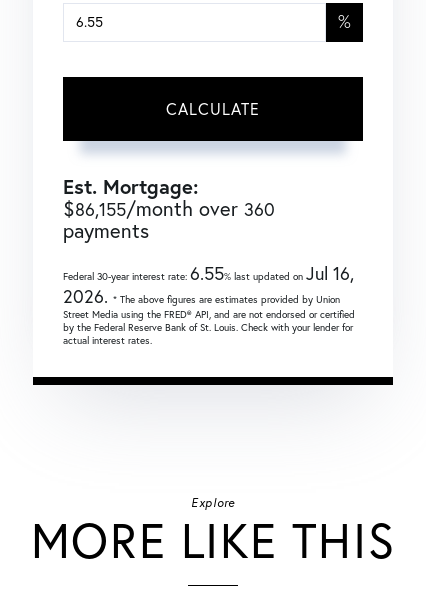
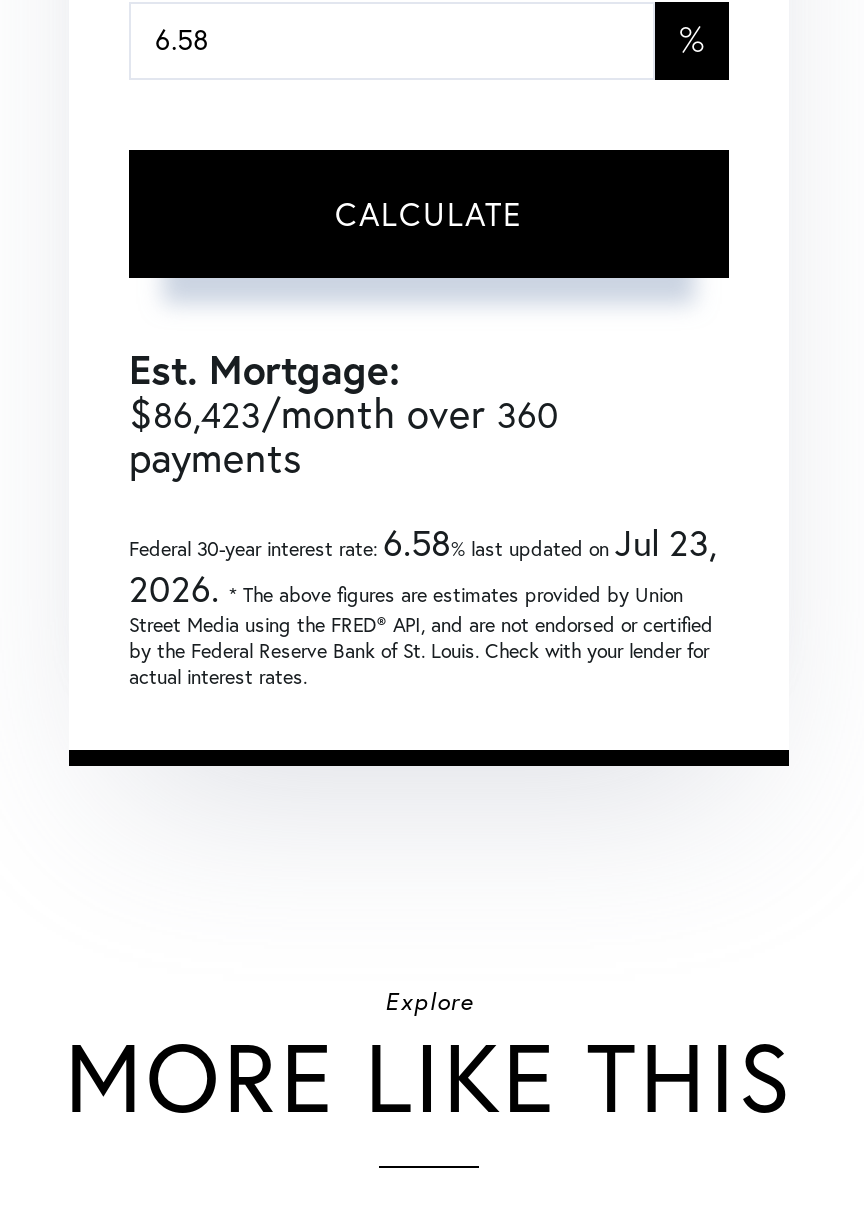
[63,196,275,221] $86,155/month over 360 -> [129,387,559,437] $86,423/month over 360
[63,262,354,285] Federal 30-year interest rate: 6.55% last updated onJul 16, -> [129,519,717,565] Federal 30-year interest rate: 6.58% last updated onJul 23,

